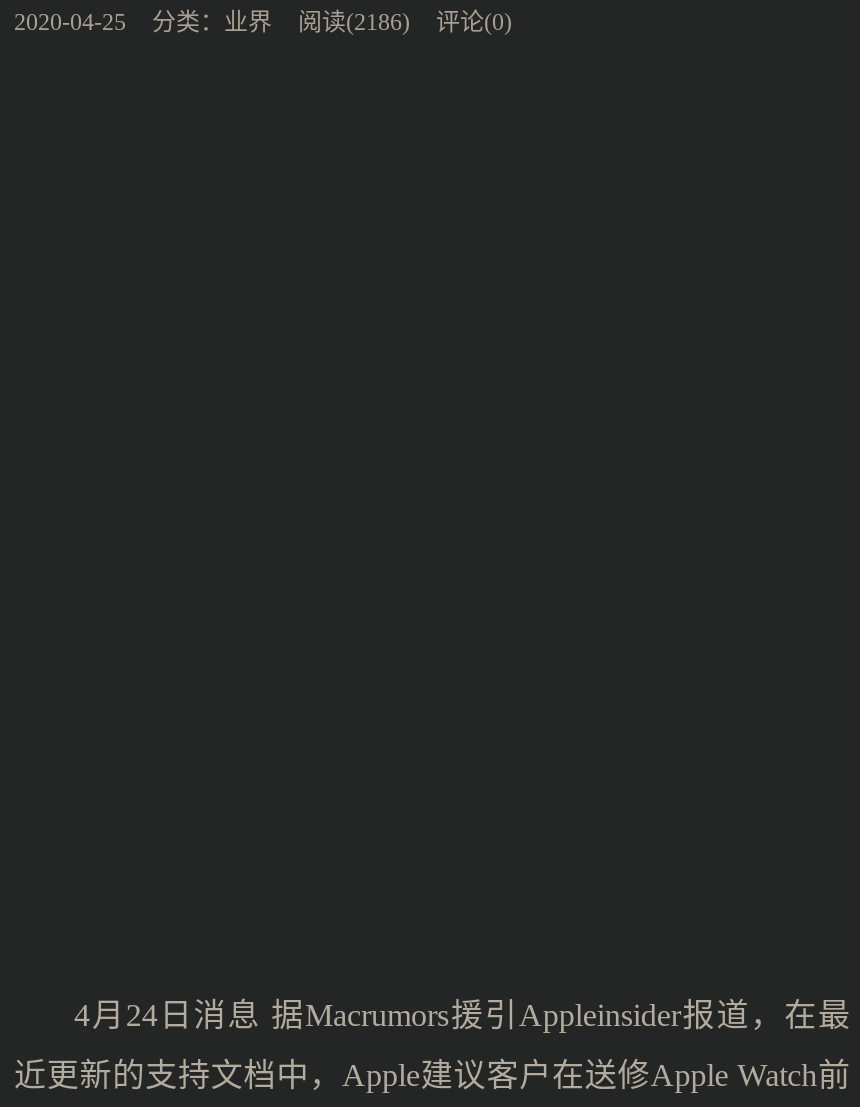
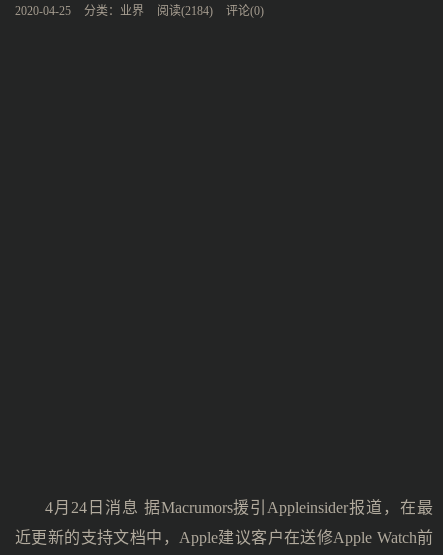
[14,8,512,36] 2020-04-25 分类：业界 阅读(2186) 评论(0) -> [15,4,264,18] 2020-04-25 分类：业界 阅读(2184) 评论(0)

